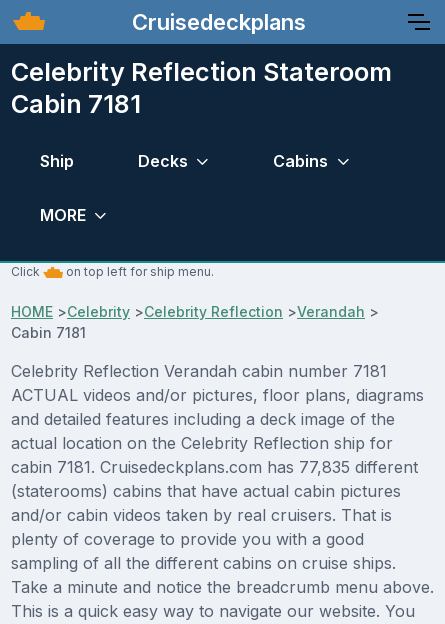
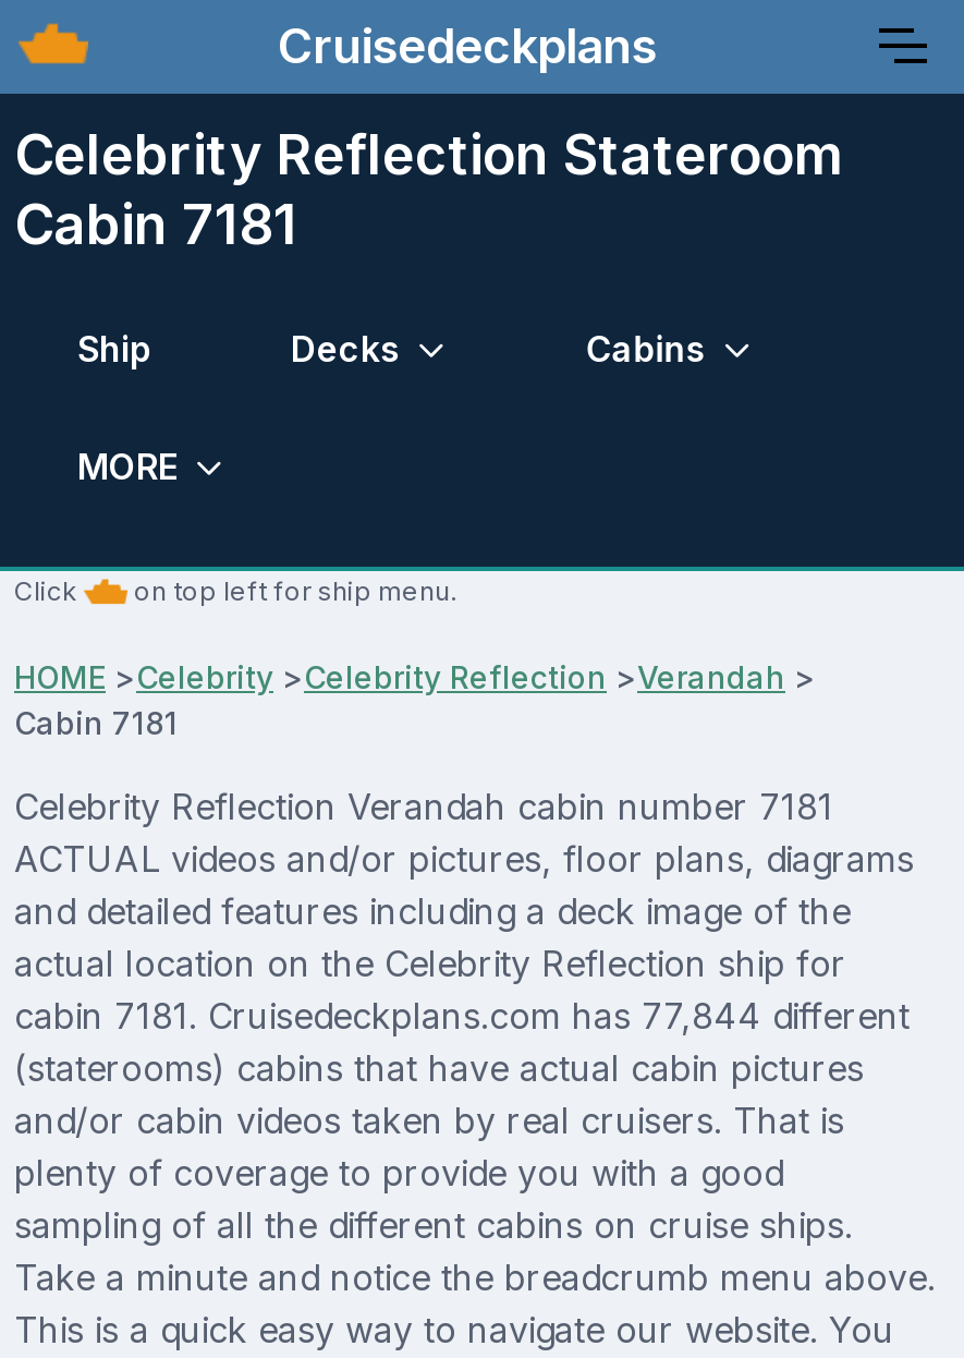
[11,457,418,477] cabin 7181. Cruisedeckplans.com has 77,835 different -> [14,995,910,1038] cabin 7181. Cruisedeckplans.com has 77,844 different

